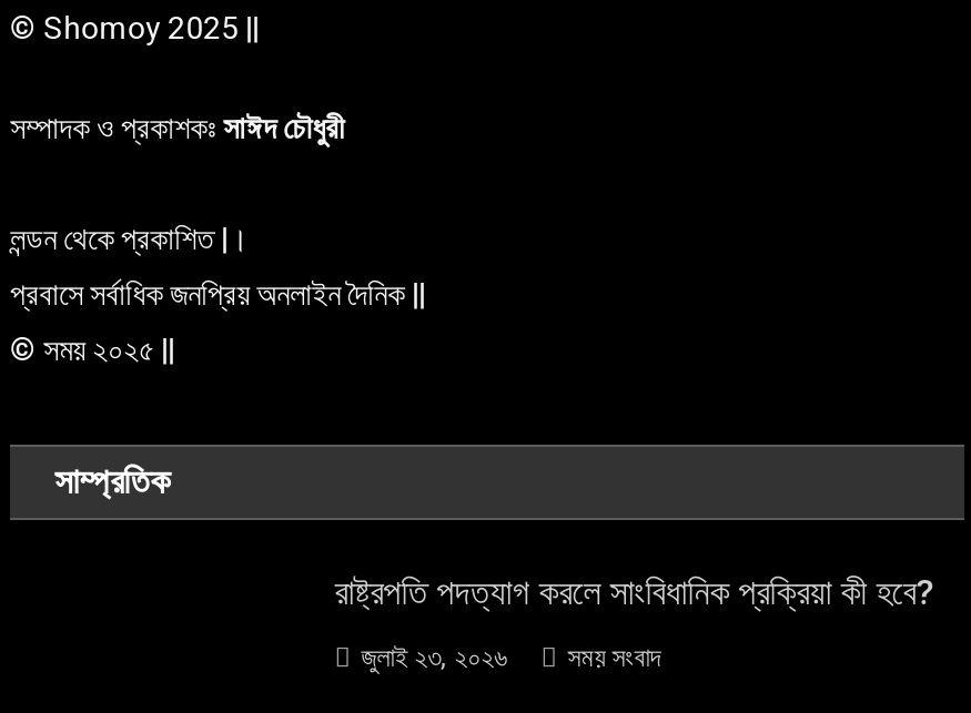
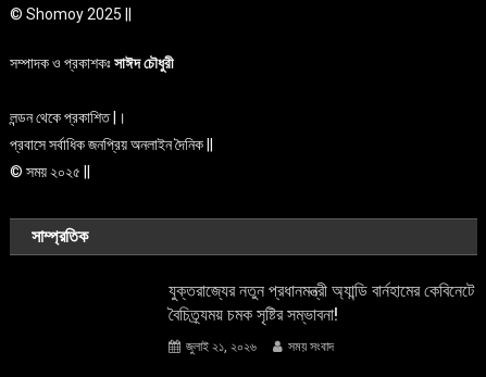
[335,571,934,613] রাষ্ট্রপতি পদত্যাগ করলে সাংবিধানিক প্রক্রিয়া কী হবে? -> [169,281,474,325] যুক্তরাজ্যের নতুন প্রধানমন্ত্রী অ্যান্ডি বার্নহামের কেবিনেটে | বৈচিত্র্যময় চমক সৃষ্টির সম্ভাবনা!
[361,642,508,673] জুলাই ২৩, ২০২৬ -> [186,339,257,355] জুলাই ২১, ২০২৬

